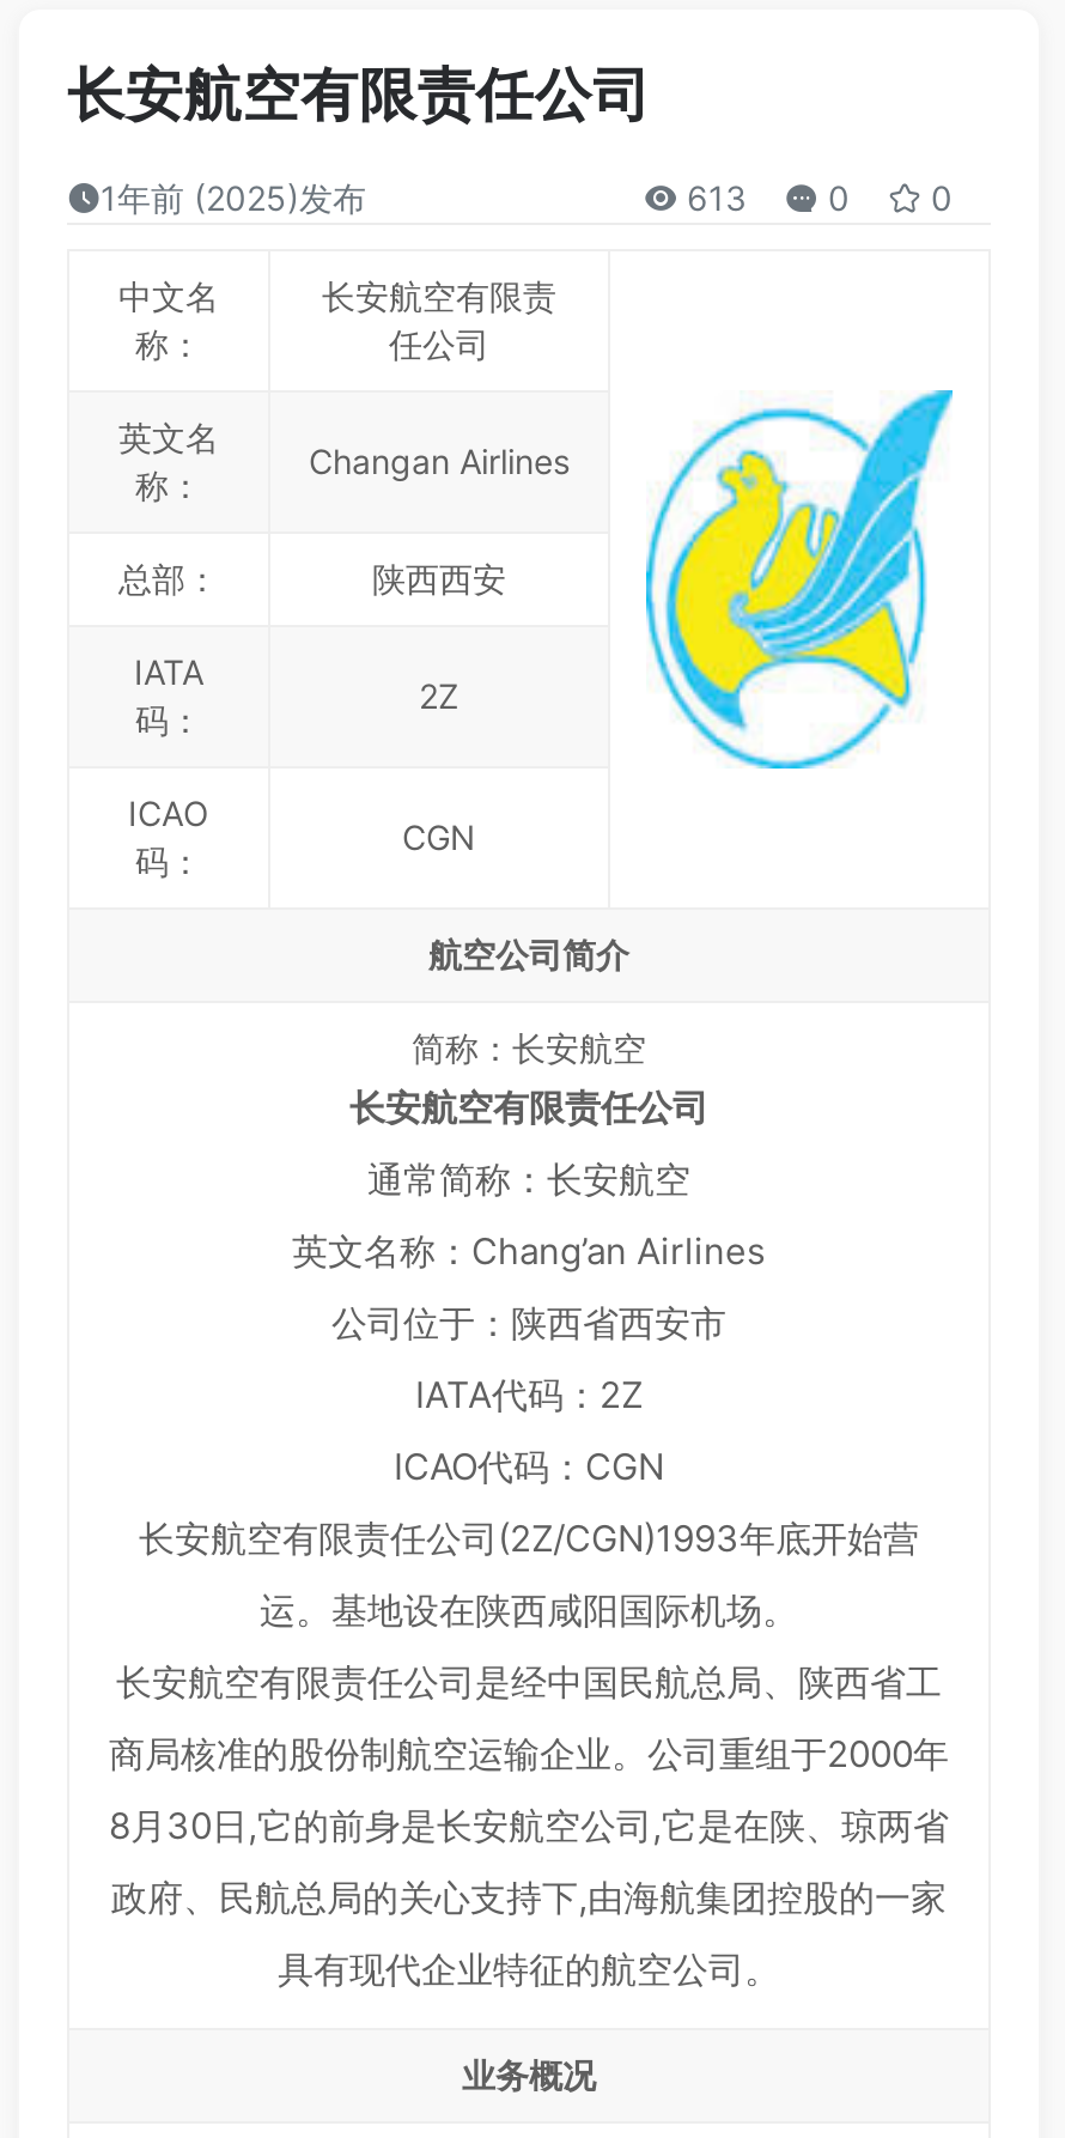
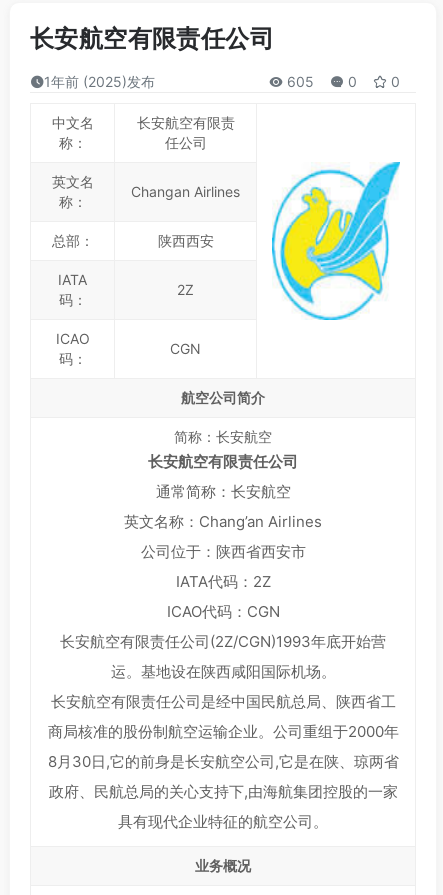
[677,177,953,218] 613 0 0 -> [283,73,400,90] 605 0 0

